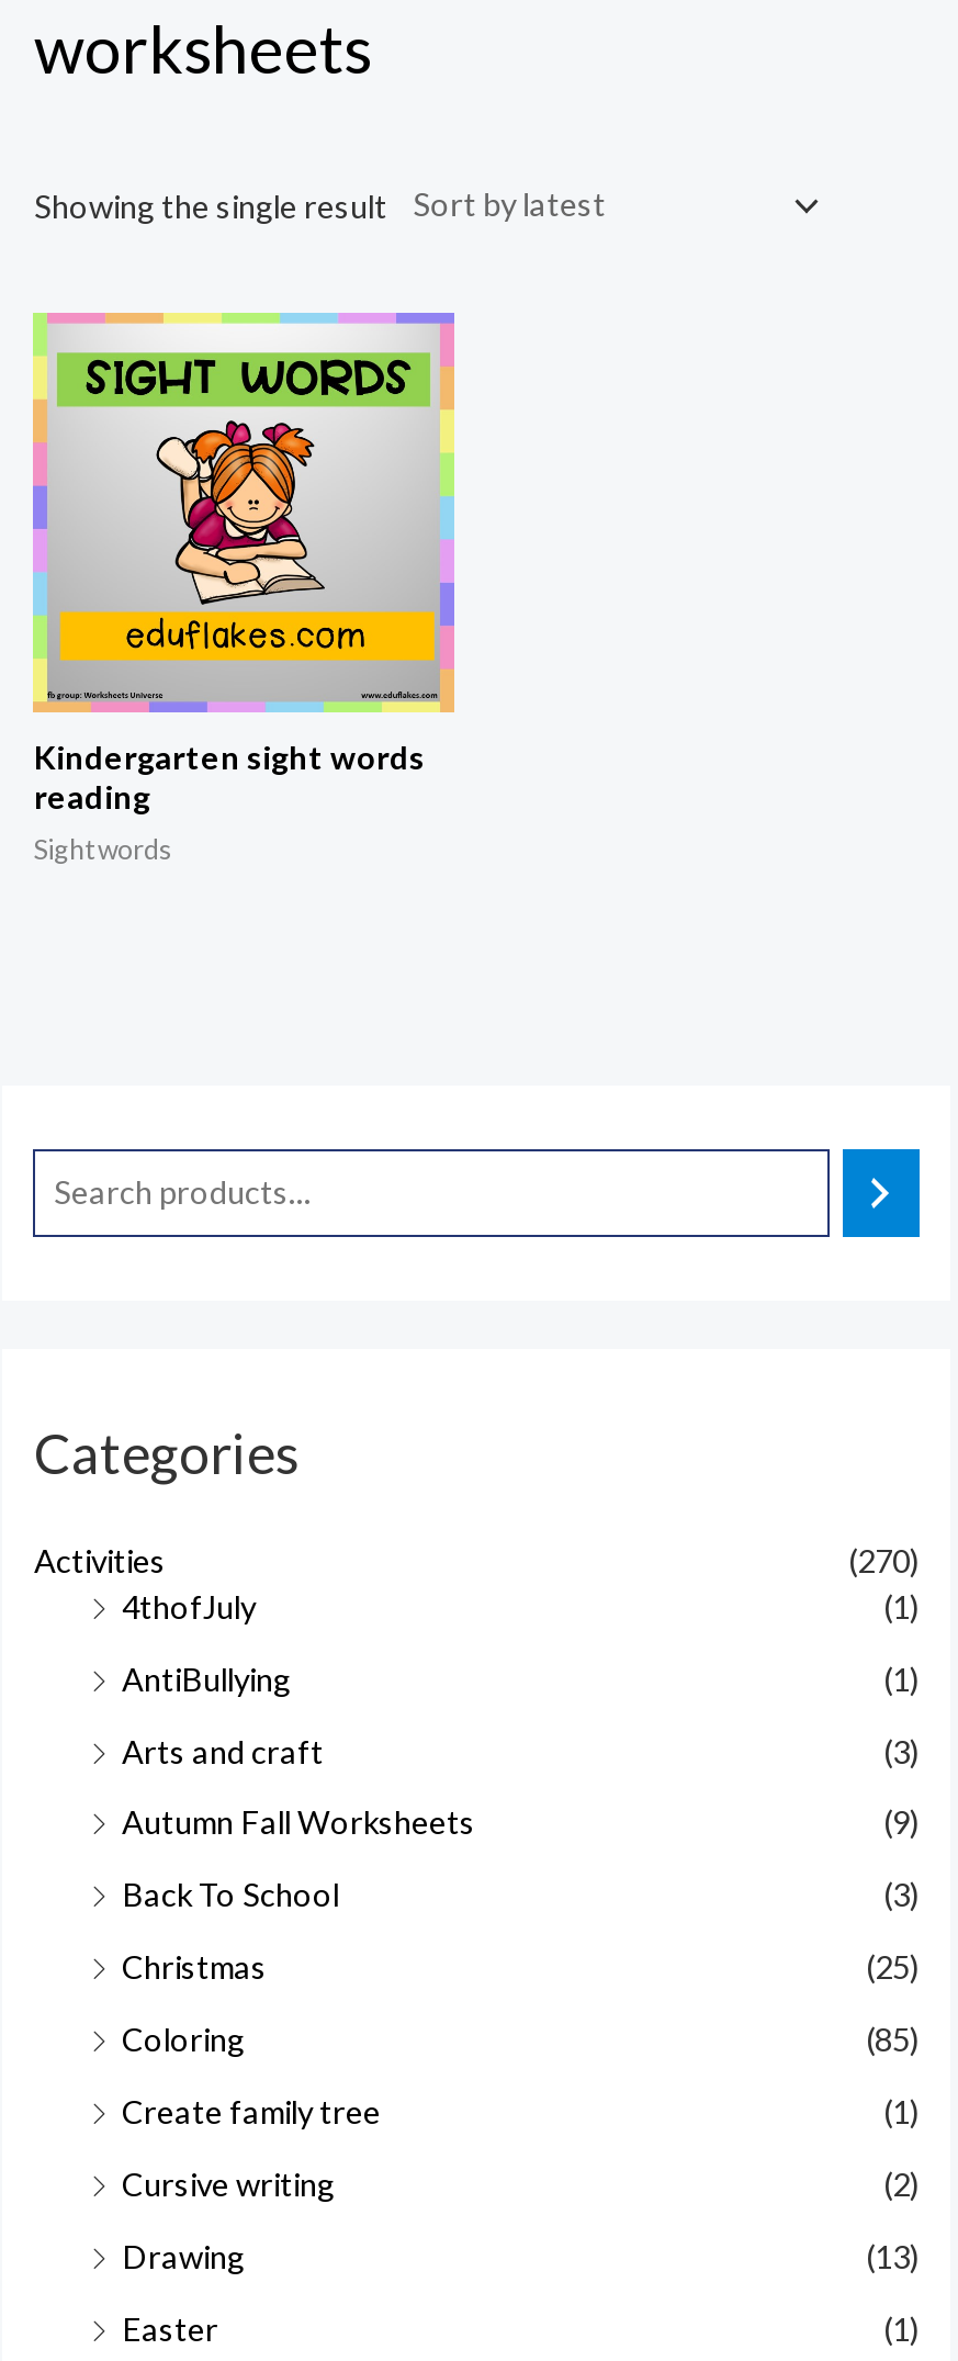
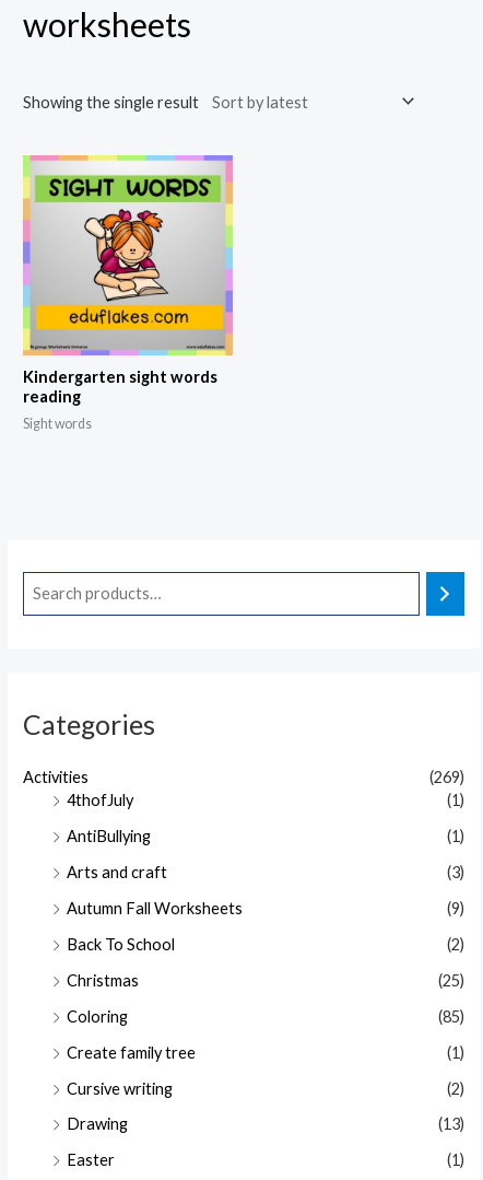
[848,1541,918,1579] (270) -> [429,768,464,786] (269)
[883,1877,918,1914] (3) -> [446,935,464,953] (2)

